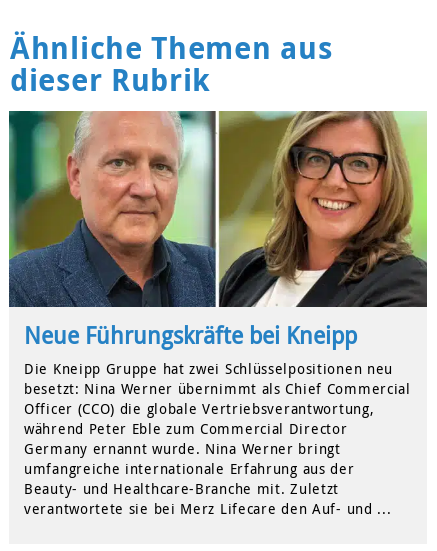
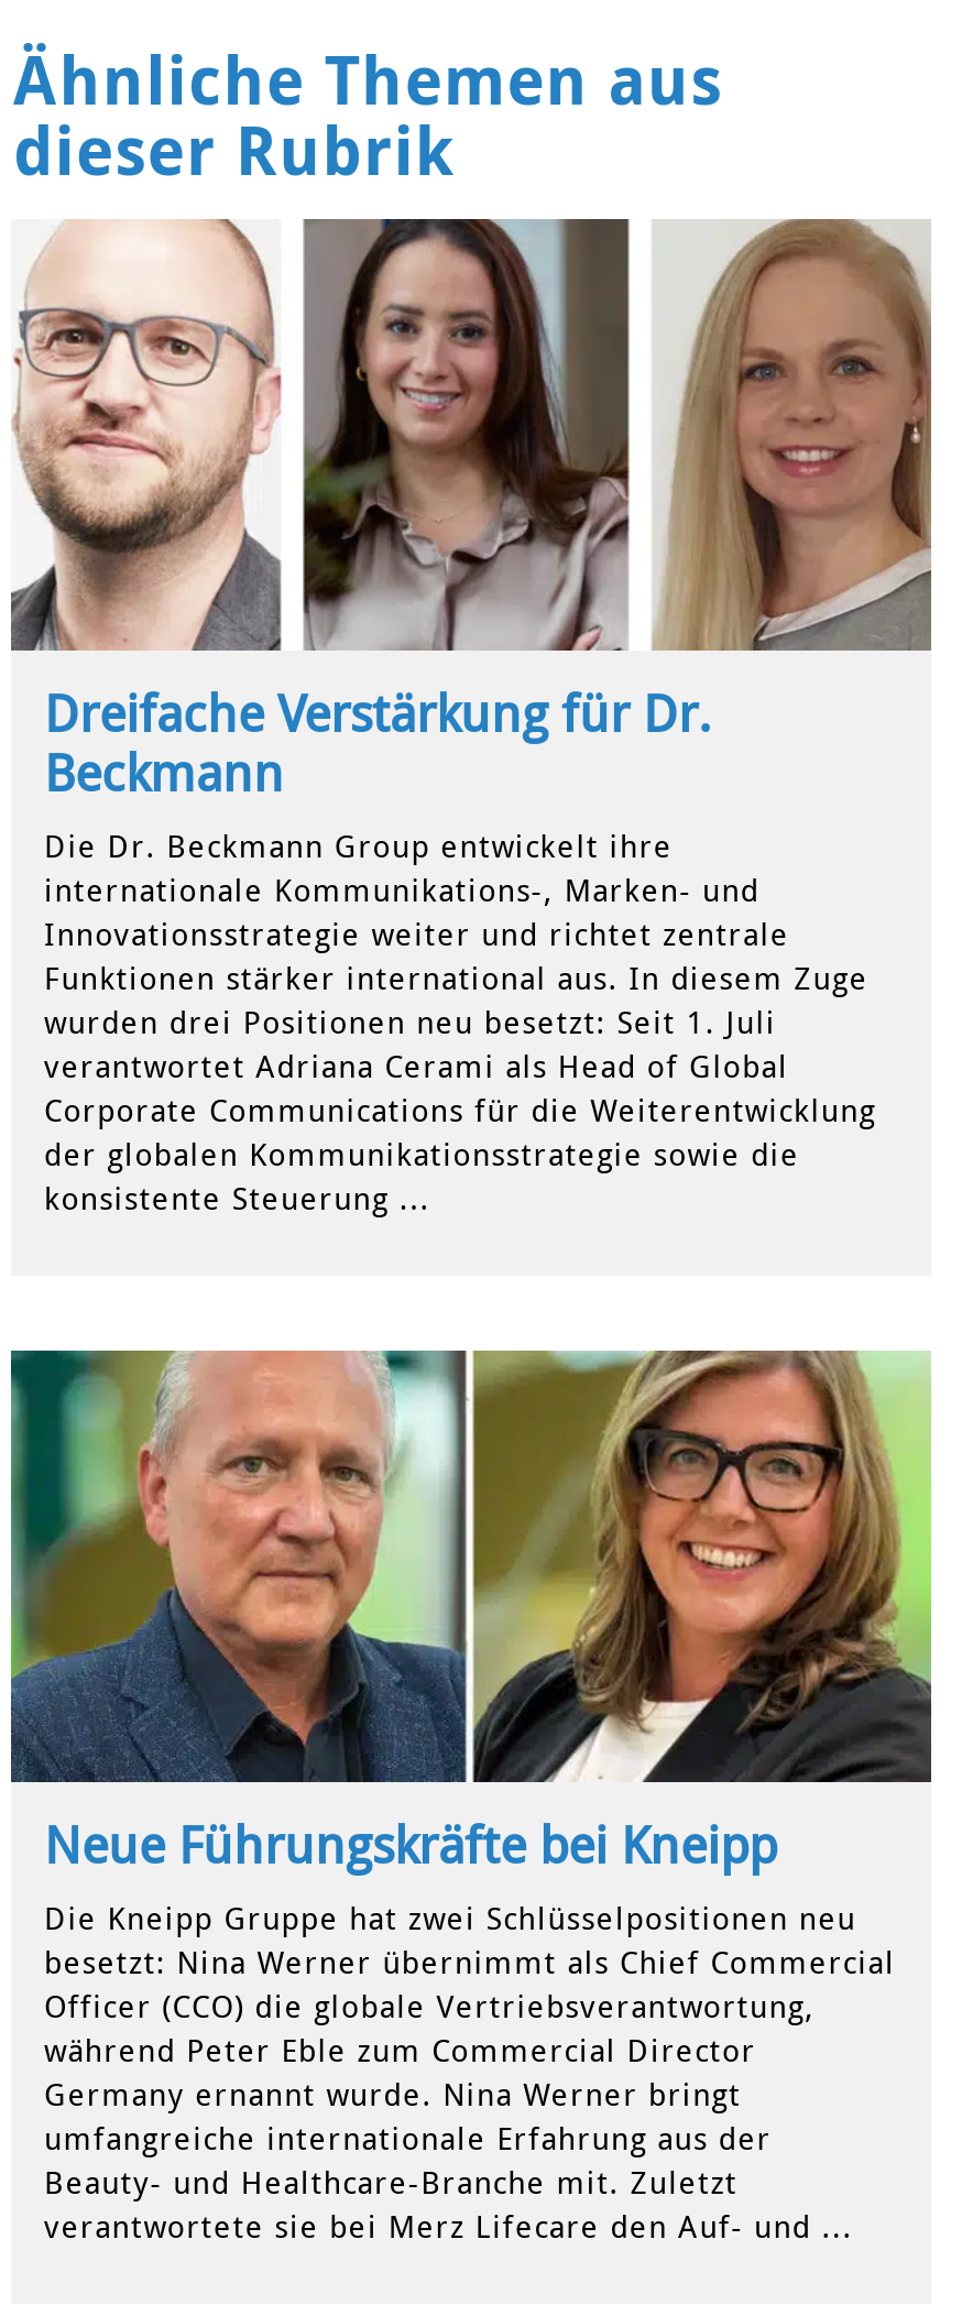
none -> [11,219,284,653] [image]
none -> [44,217,876,1218] [image] | Dreifache Verstärkung für Dr. | Beckmann | Die Dr. Beckmann Group entwickelt ihre | internationale Kommunikations-, Marken- und | Innovationsstrategie weiter und richtet zentrale | Funktionen stärker international aus. In diesem Zuge | wurden drei Positionen neu besetzt: Seit 1. Juli | verantwortet Adriana Cerami als Head of Global | Corporate Communications für die Weiterentwicklung | der globalen Kommunikationsstrategie sowie die | konsistente Steuerung ...
none -> [649,221,933,653] [image]

